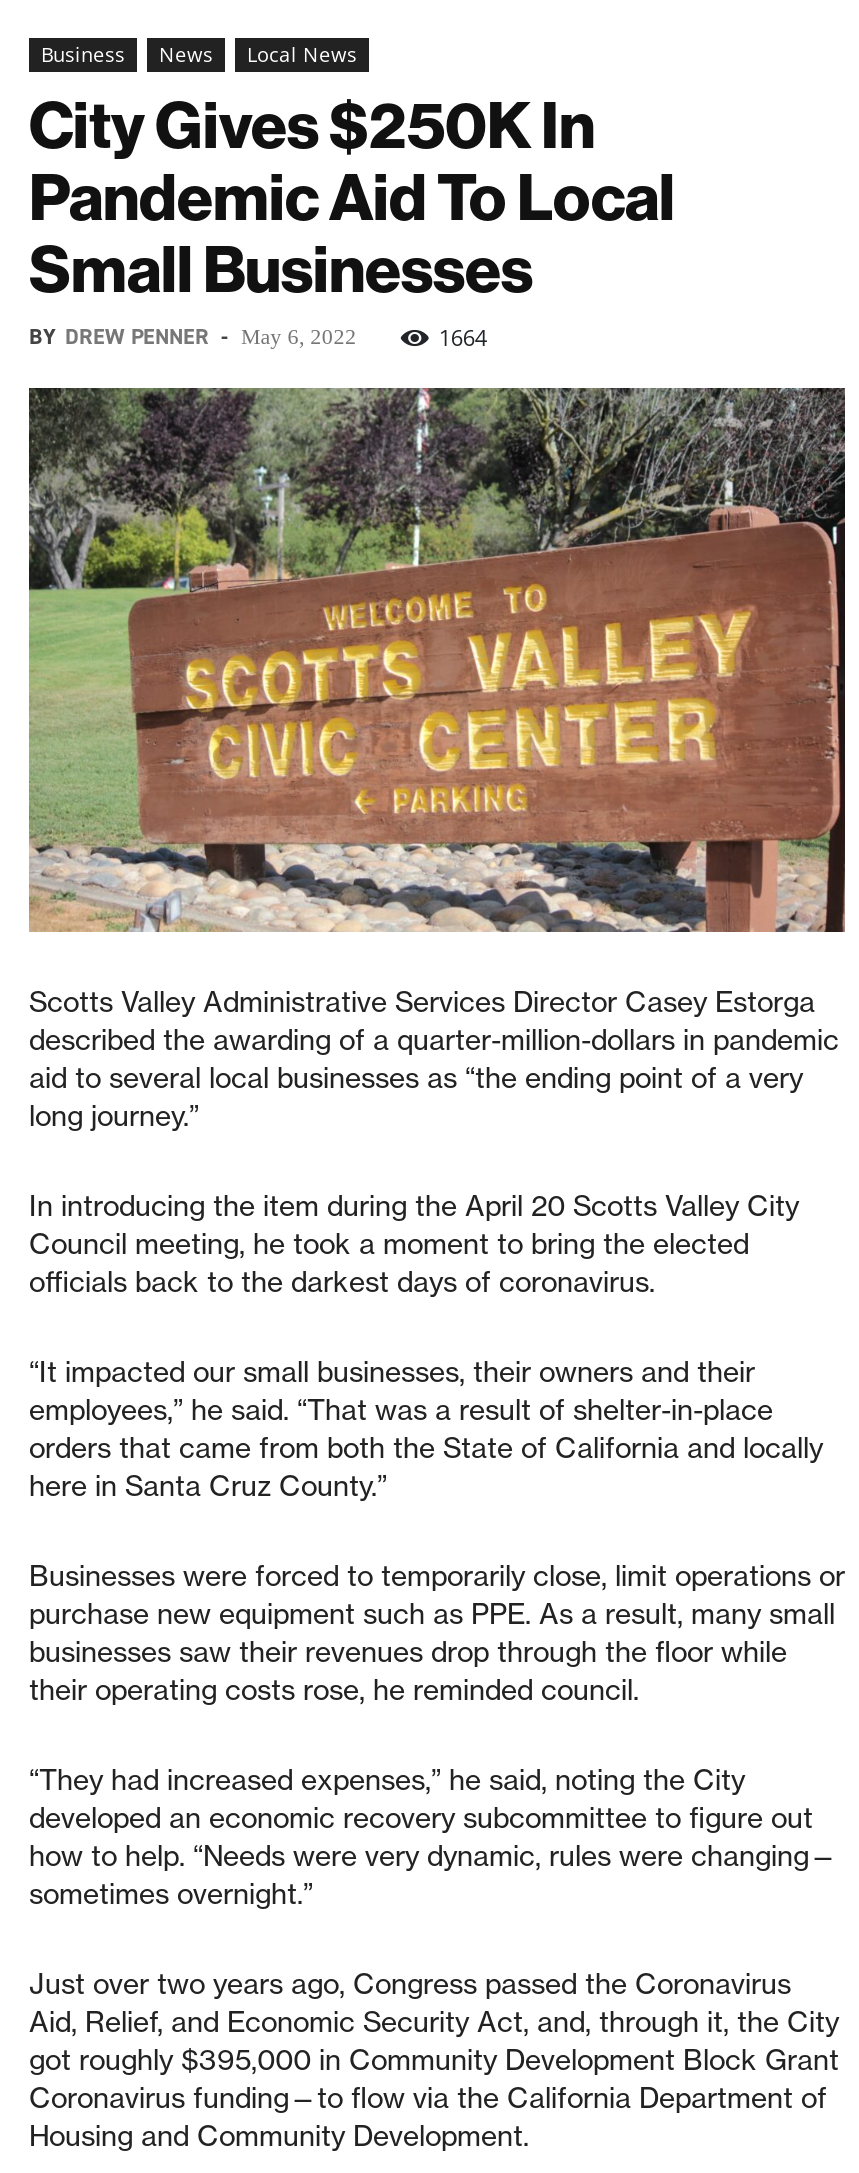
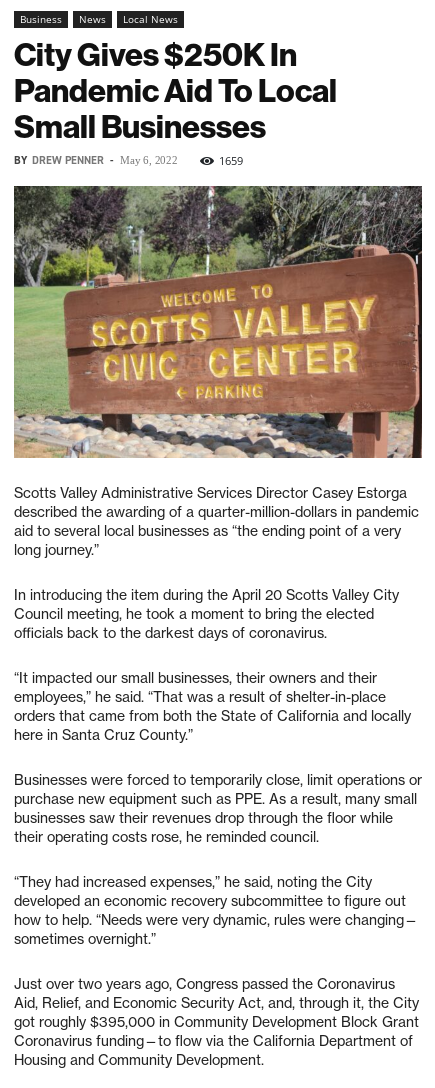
[439,322,487,352] 1664 -> [219,153,243,168] 1659

